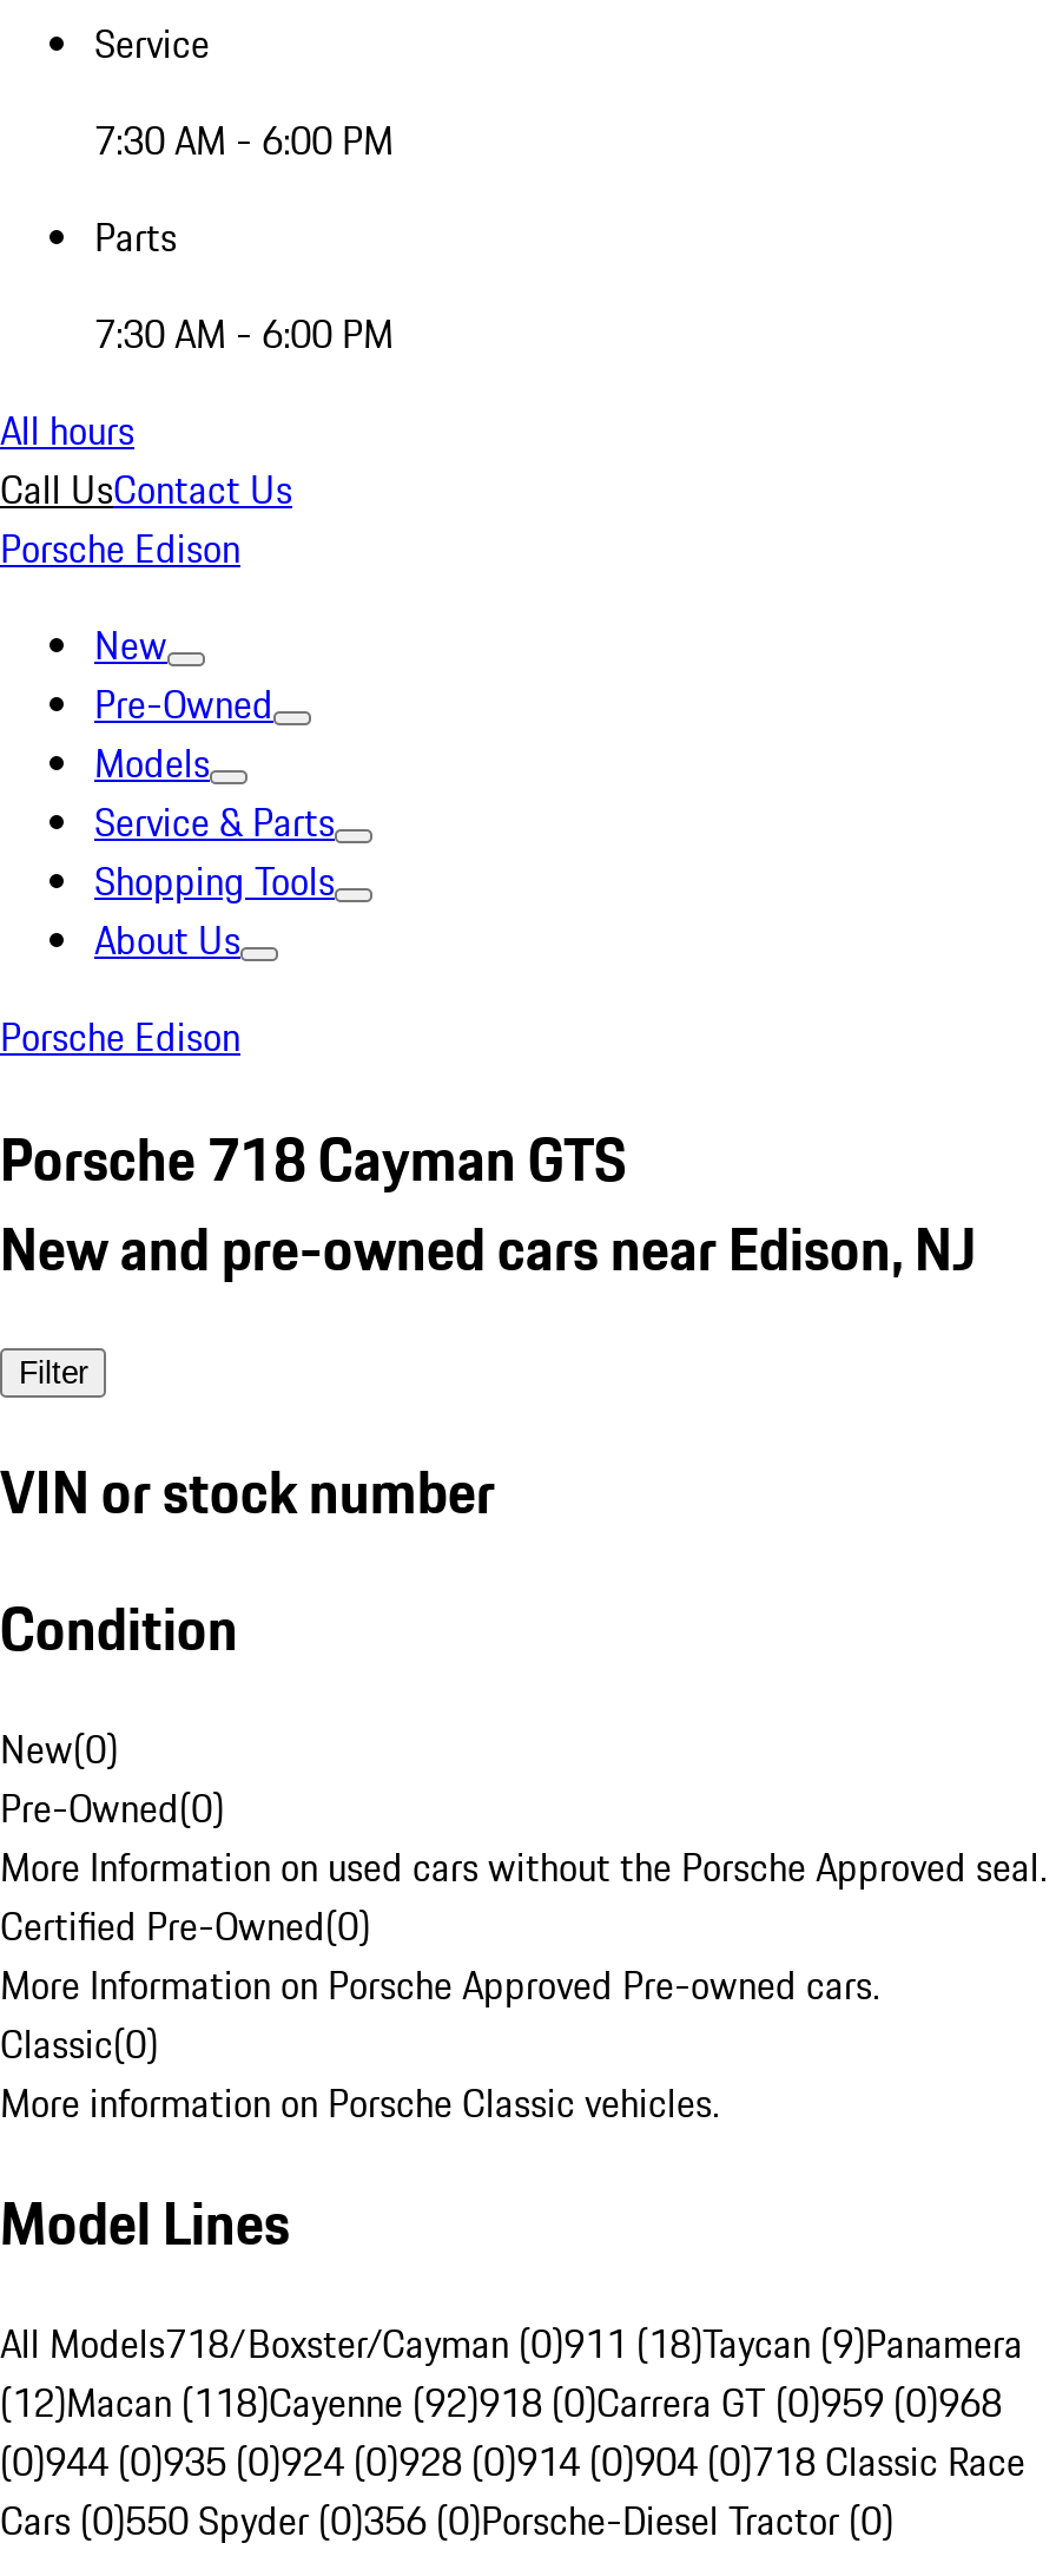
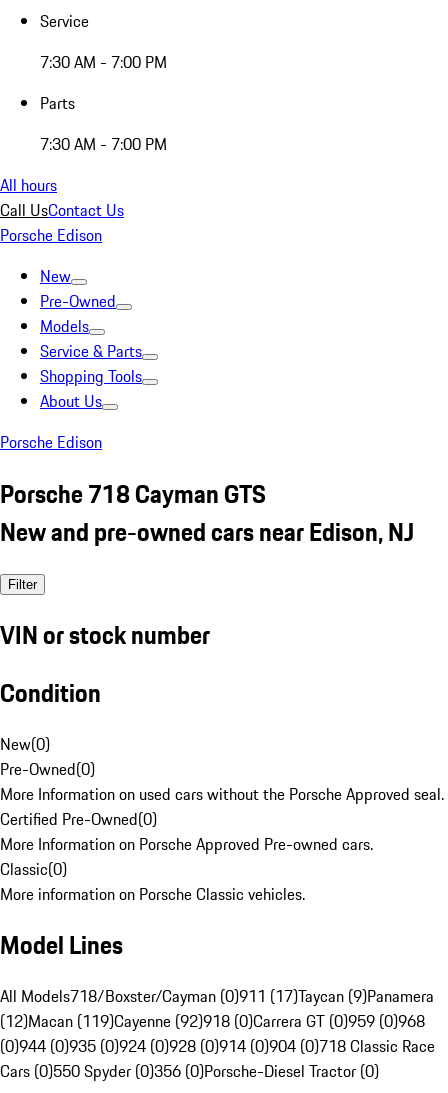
[94,112,394,169] 7:30 AM - 6:00 PM -> [40,50,167,74] 7:30 AM - 7:00 PM
[94,305,394,362] 7:30 AM - 6:00 PM -> [40,132,167,156] 7:30 AM - 7:00 PM
[0,2316,1023,2373] All Models718/Boxster/Cayman (0)911 (18)Taycan (9)Panamera -> [0,984,434,1008] All Models718/Boxster/Cayman (0)911 (17)Taycan (9)Panamera
[0,2375,1002,2432] (12)Macan (118)Cayenne (92)918 (0)Carrera GT (0)959 (0)968 -> [0,1009,425,1033] (12)Macan (119)Cayenne (92)918 (0)Carrera GT (0)959 (0)968

